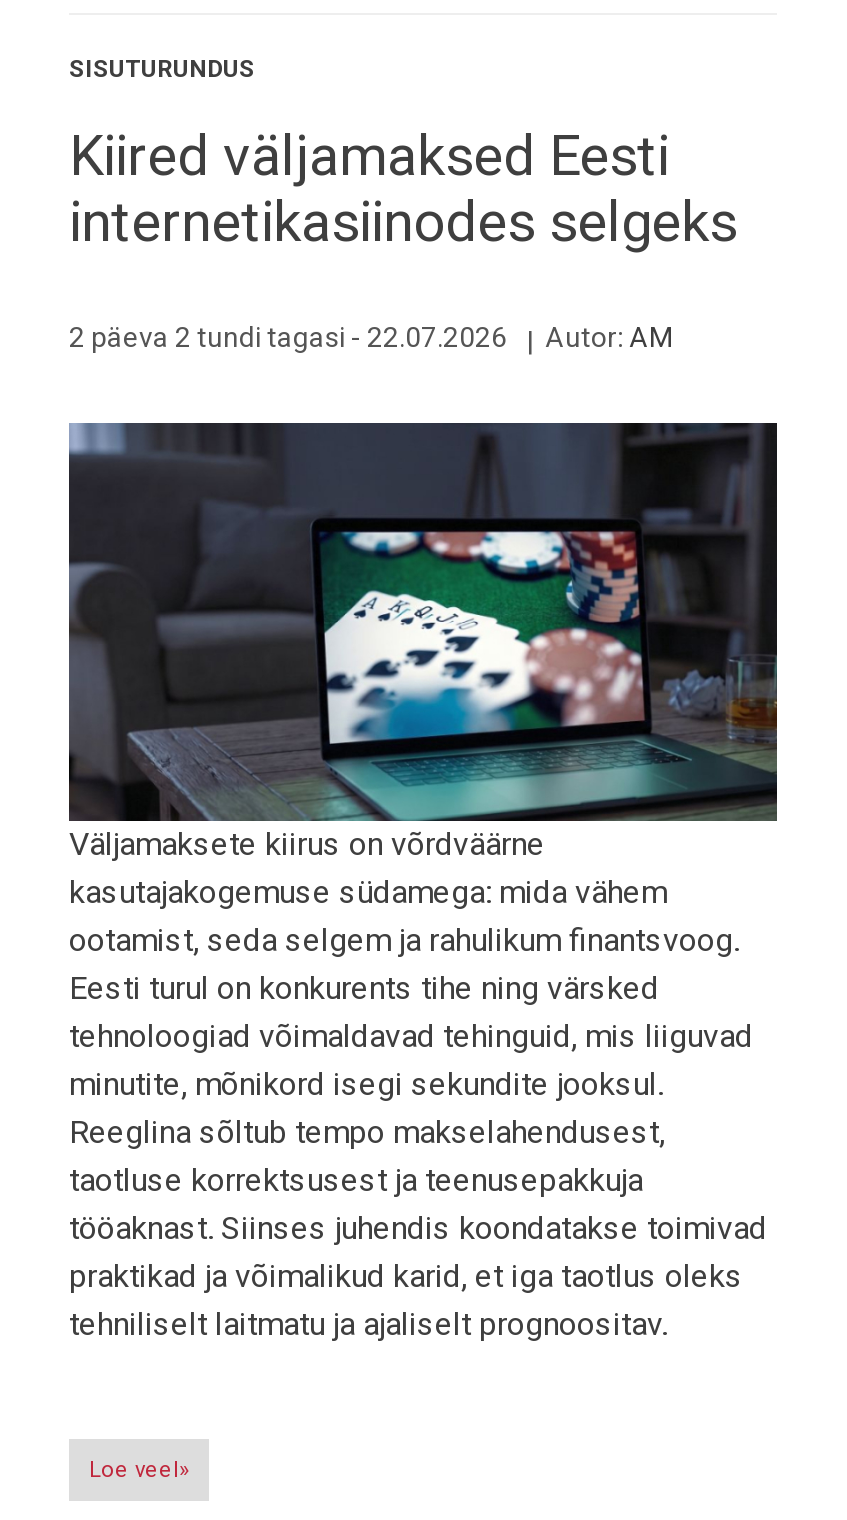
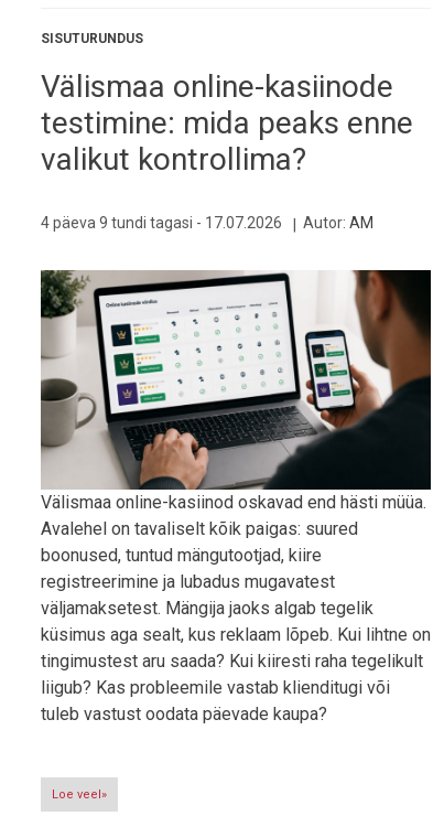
[69,123,737,255] Kiired väljamaksed Eesti | internetikasiinodes selgeks -> [41,68,413,177] Välismaa online-kasiinode | testimine: mida peaks enne | valikut kontrollima?
[69,321,507,353] 2 päeva 2 tundi tagasi - 22.07.2026 -> [41,214,282,231] 4 päeva 9 tundi tagasi - 17.07.2026
moved [545,321,673,353] -> [303,214,373,231]: Autor: AM
[69,421,777,1343] [image] | Väljamaksete kiirus on võrdväärne | kasutajakogemuse südamega: mida vähem | ootamist, seda selgem ja rahulikum finantsvoog. | Eesti turul on konkurents tihe ning värsked | tehnoloogiad võimaldavad tehinguid, mis liiguvad | minutite, mõnikord isegi sekundite jooksul. | Reeglina sõltub tempo makselahendusest, | taotluse korrektsusest ja teenusepakkuja | tööaknast. Siinses juhendis koondatakse toimivad | praktikad ja võimalikud karid, et iga taotlus oleks | tehniliselt laitmatu ja ajaliselt prognoositav. -> [41,269,431,724] [image] | Välismaa online-kasiinod oskavad end hästi müüa. | Avalehel on tavaliselt kõik paigas: suured | boonused, tuntud mängutootjad, kiire | registreerimine ja lubadus mugavatest | väljamaksetest. Mängija jaoks algab tegelik | küsimus aga sealt, kus reklaam lõpeb. Kui lihtne on | tingimustest aru saada? Kui kiiresti raha tegelikult | liigub? Kas probleemile vastab klienditugi või | tuleb vastust oodata päevade kaupa?

